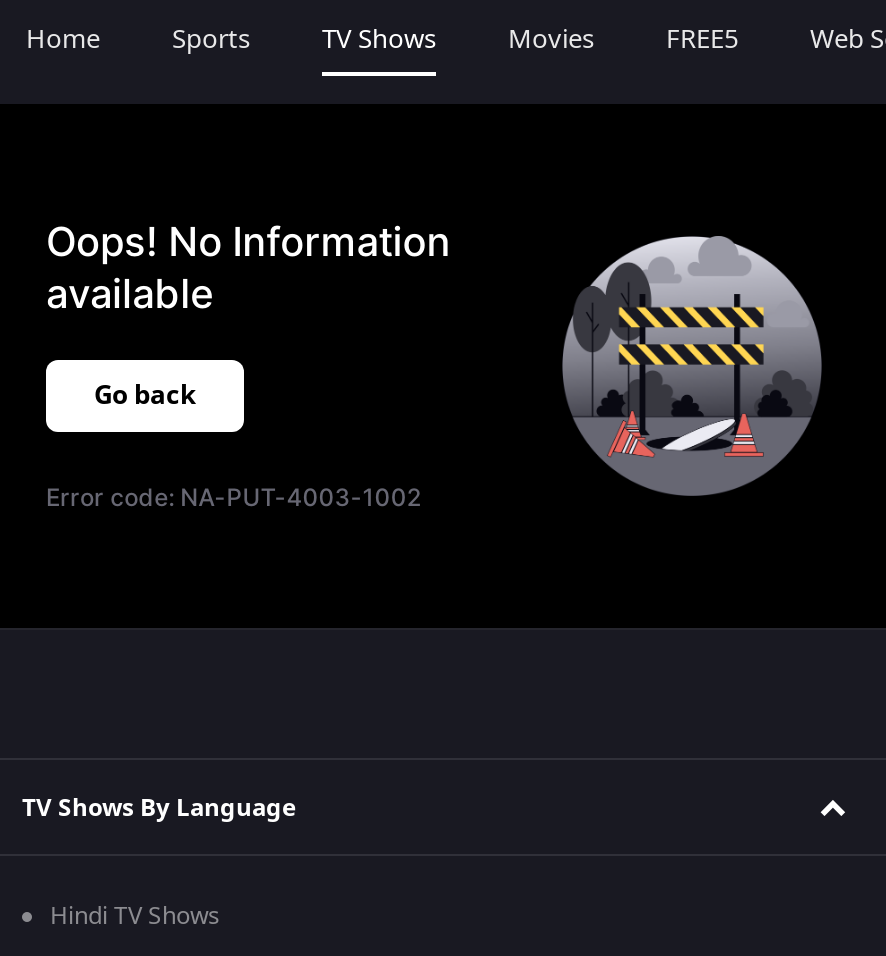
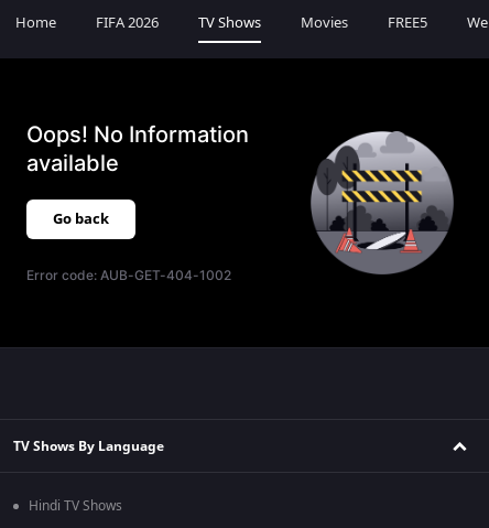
[172,20,250,58] Sports -> [96,12,159,33] FIFA 2026
[46,482,421,512] Error code: NA-PUT-4003-1002 -> [26,267,232,283] Error code: AUB-GET-404-1002

